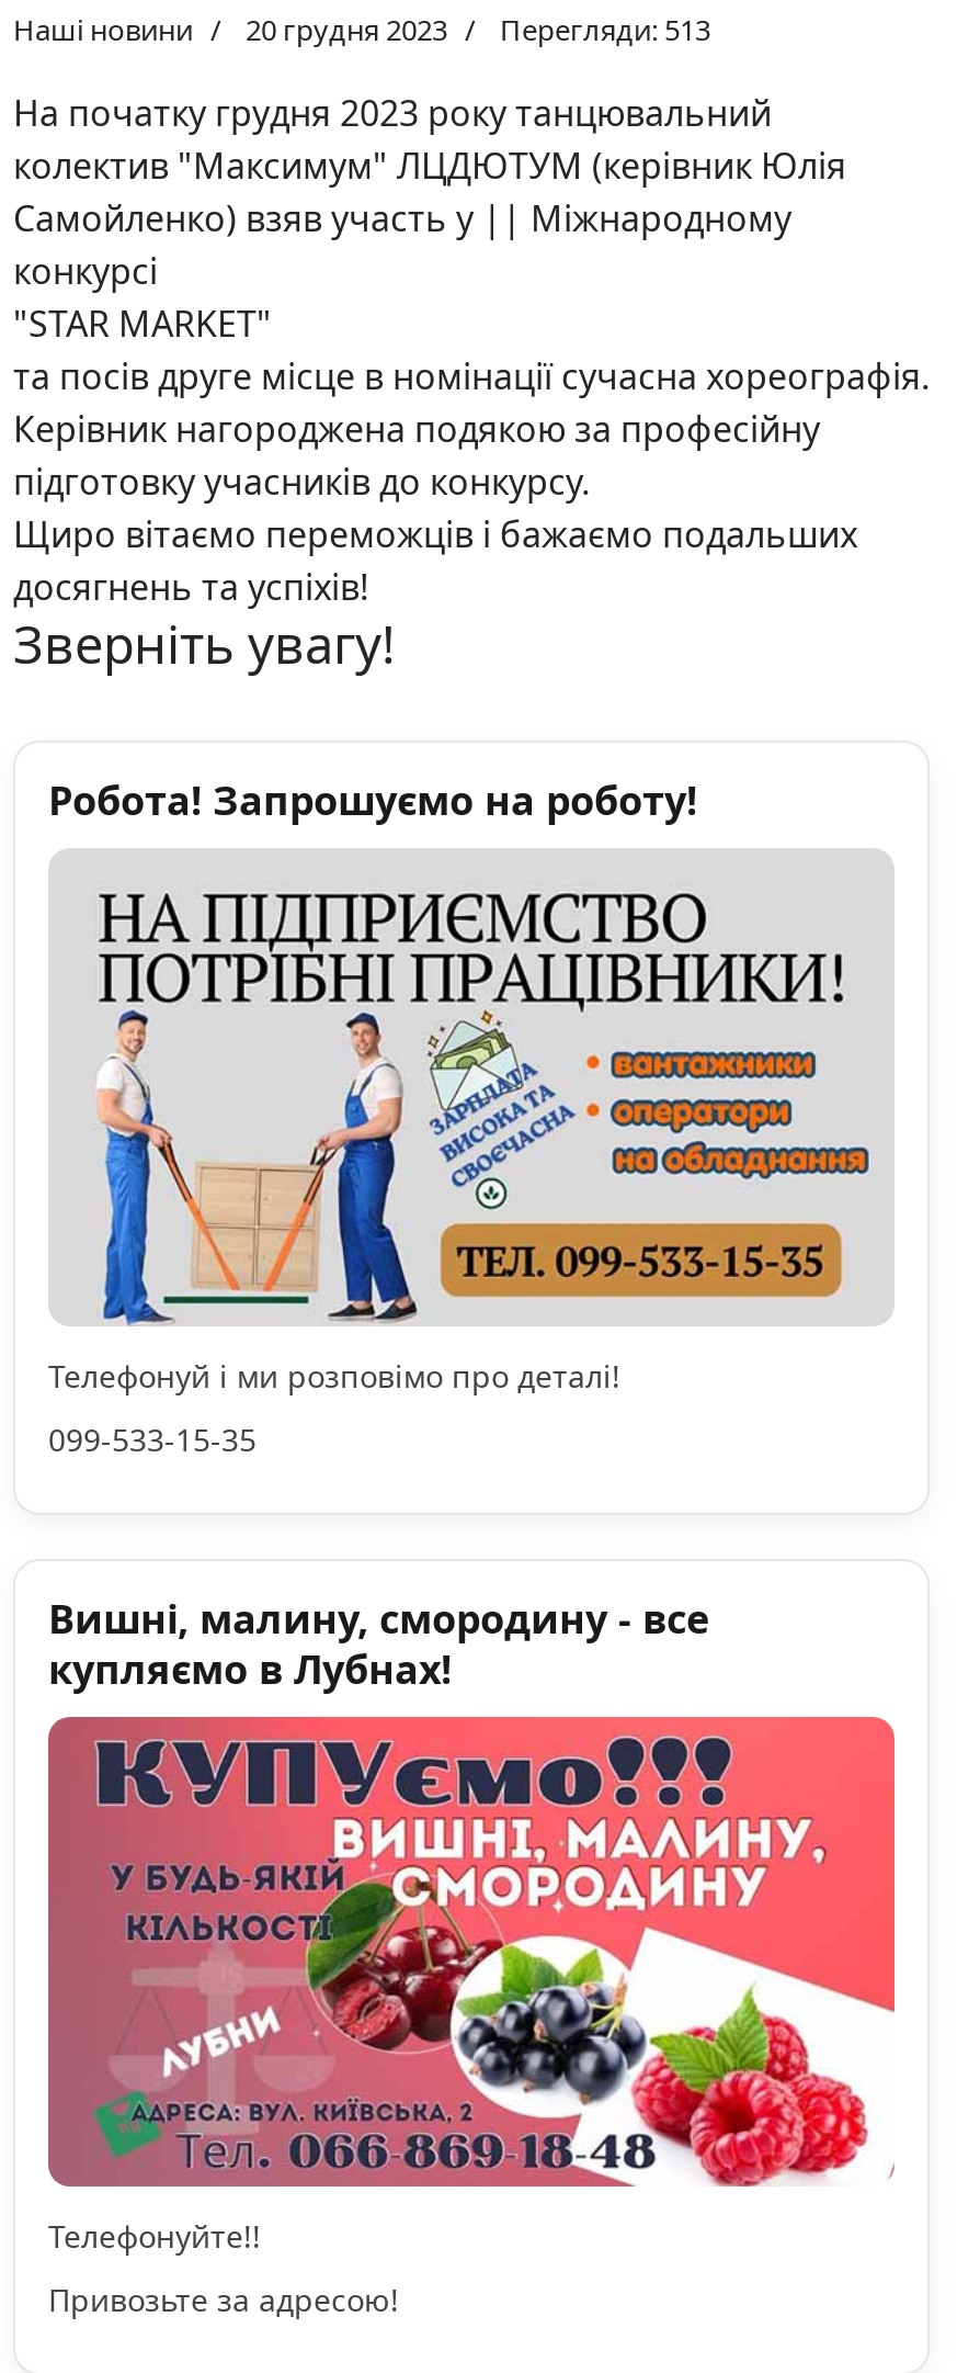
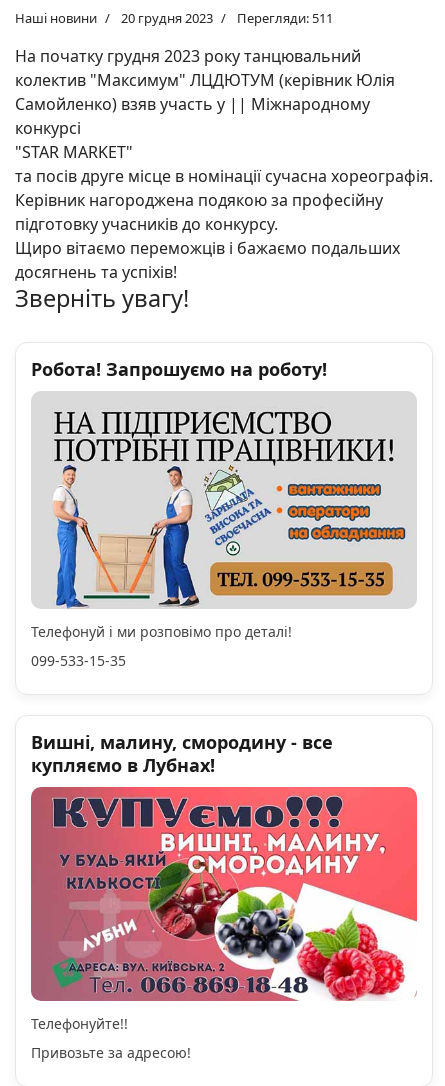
[13,10,710,50] Наші новини 20 грудня 2023 Перегляди: 513 -> [15,9,333,27] Наші новини 20 грудня 2023 Перегляди: 511

